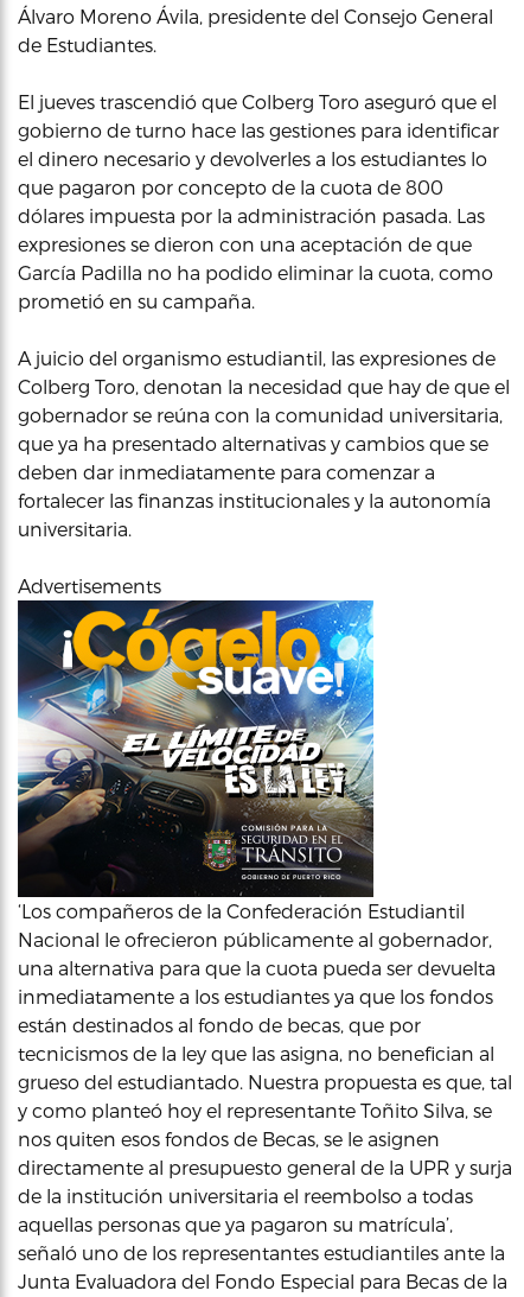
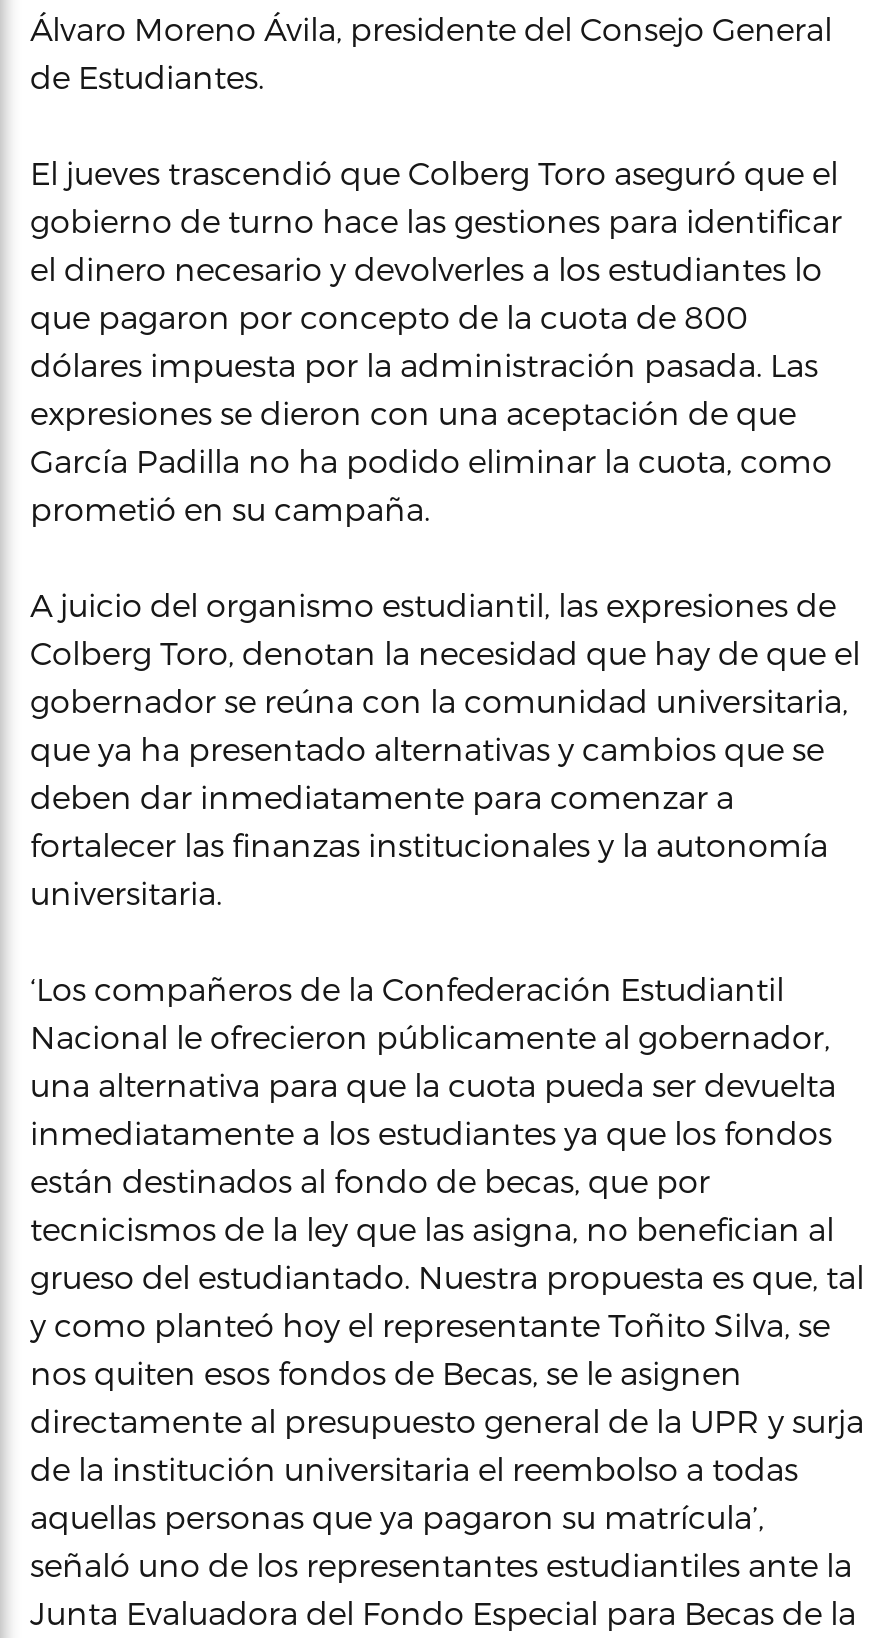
[18,574,161,597] Advertisements -> none
[17,599,375,897] [image] -> none

